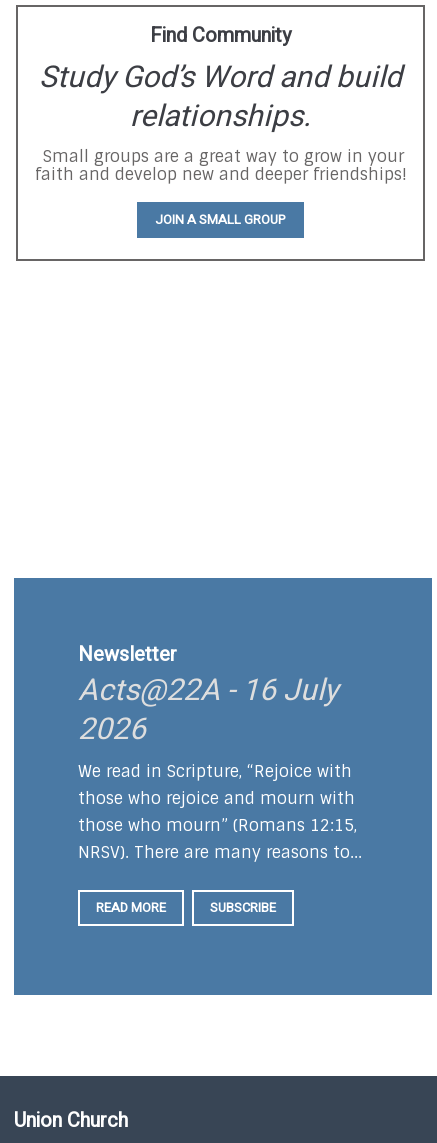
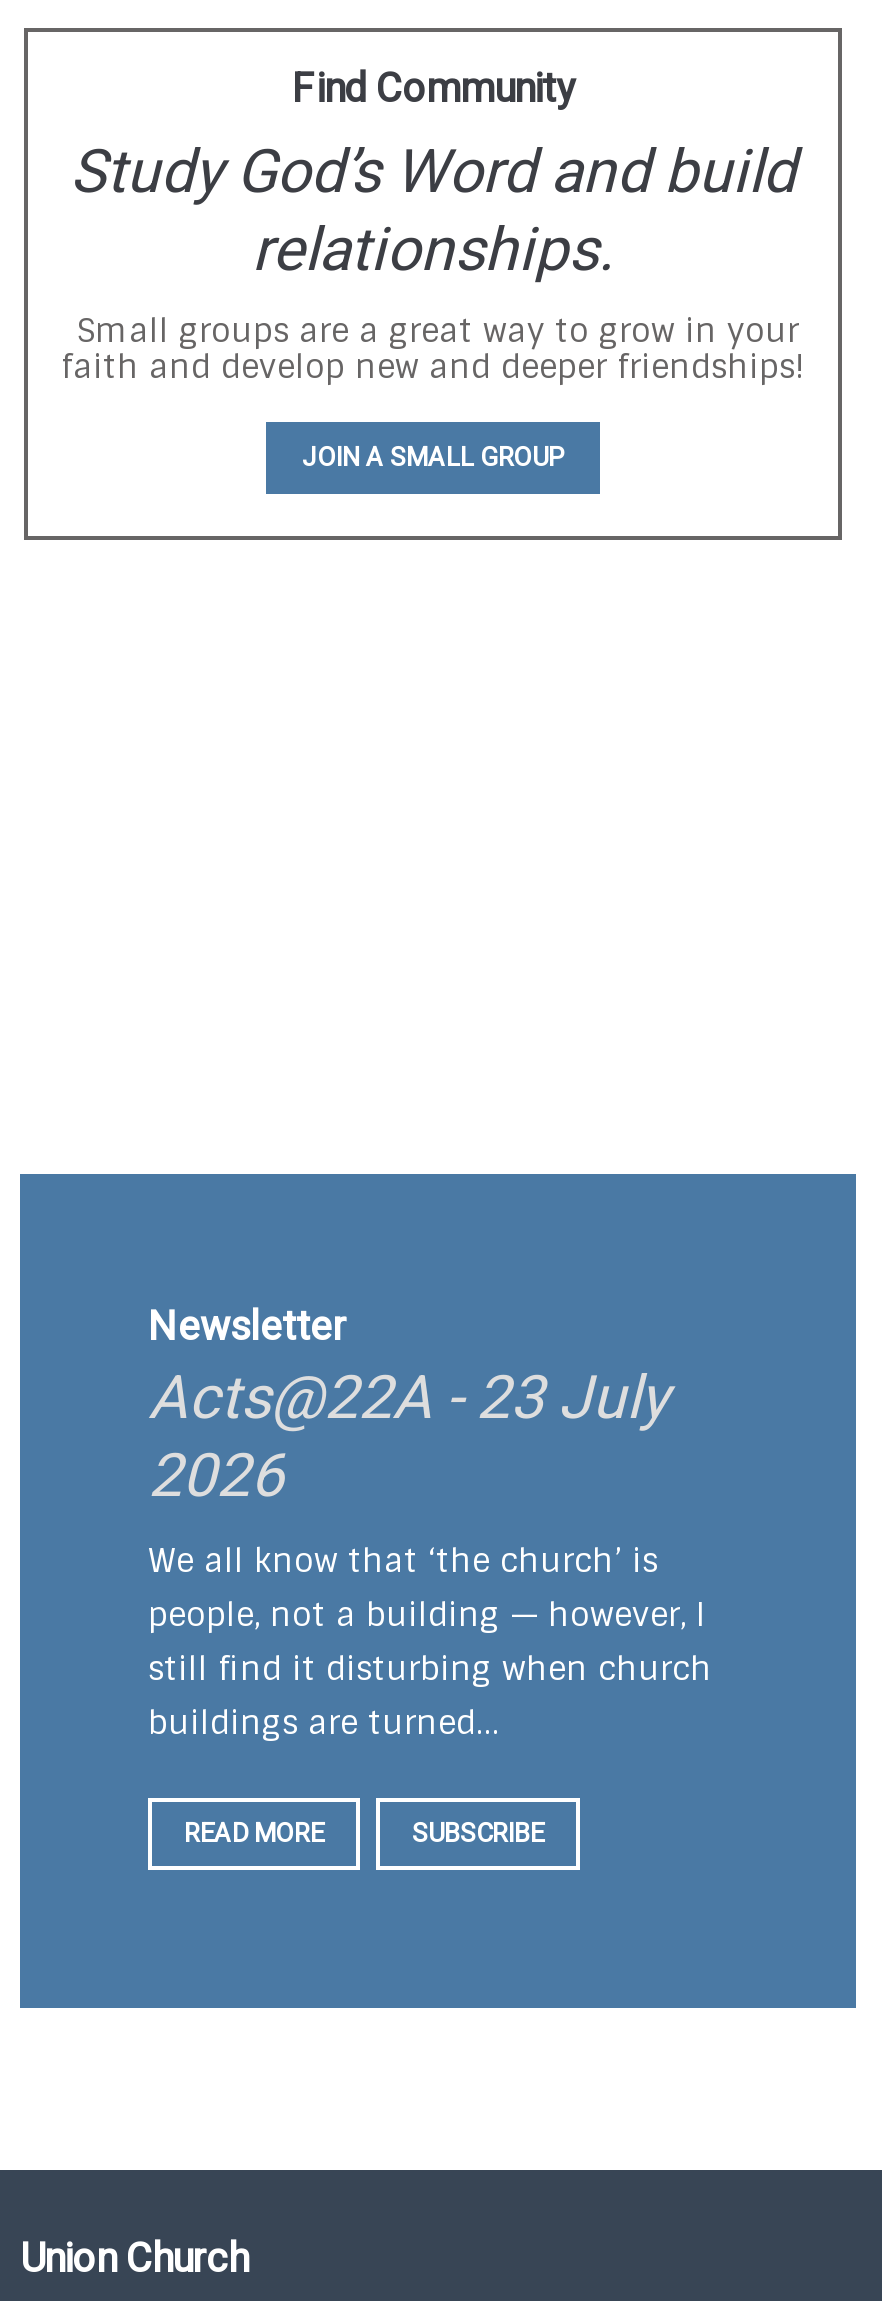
[78,669,338,713] Acts@22A - 16 July -> [148,1356,668,1444] Acts@22A - 23 July
[78,761,362,863] We read in Scripture, “Rejoice with | those who rejoice and mourn with | those who mourn” (Romans 12:15, | NRSV). There are many reasons to... -> [148,1540,712,1744] We all know that ‘the church’ is | people, not a building — however, I | still find it disturbing when church | buildings are turned...

